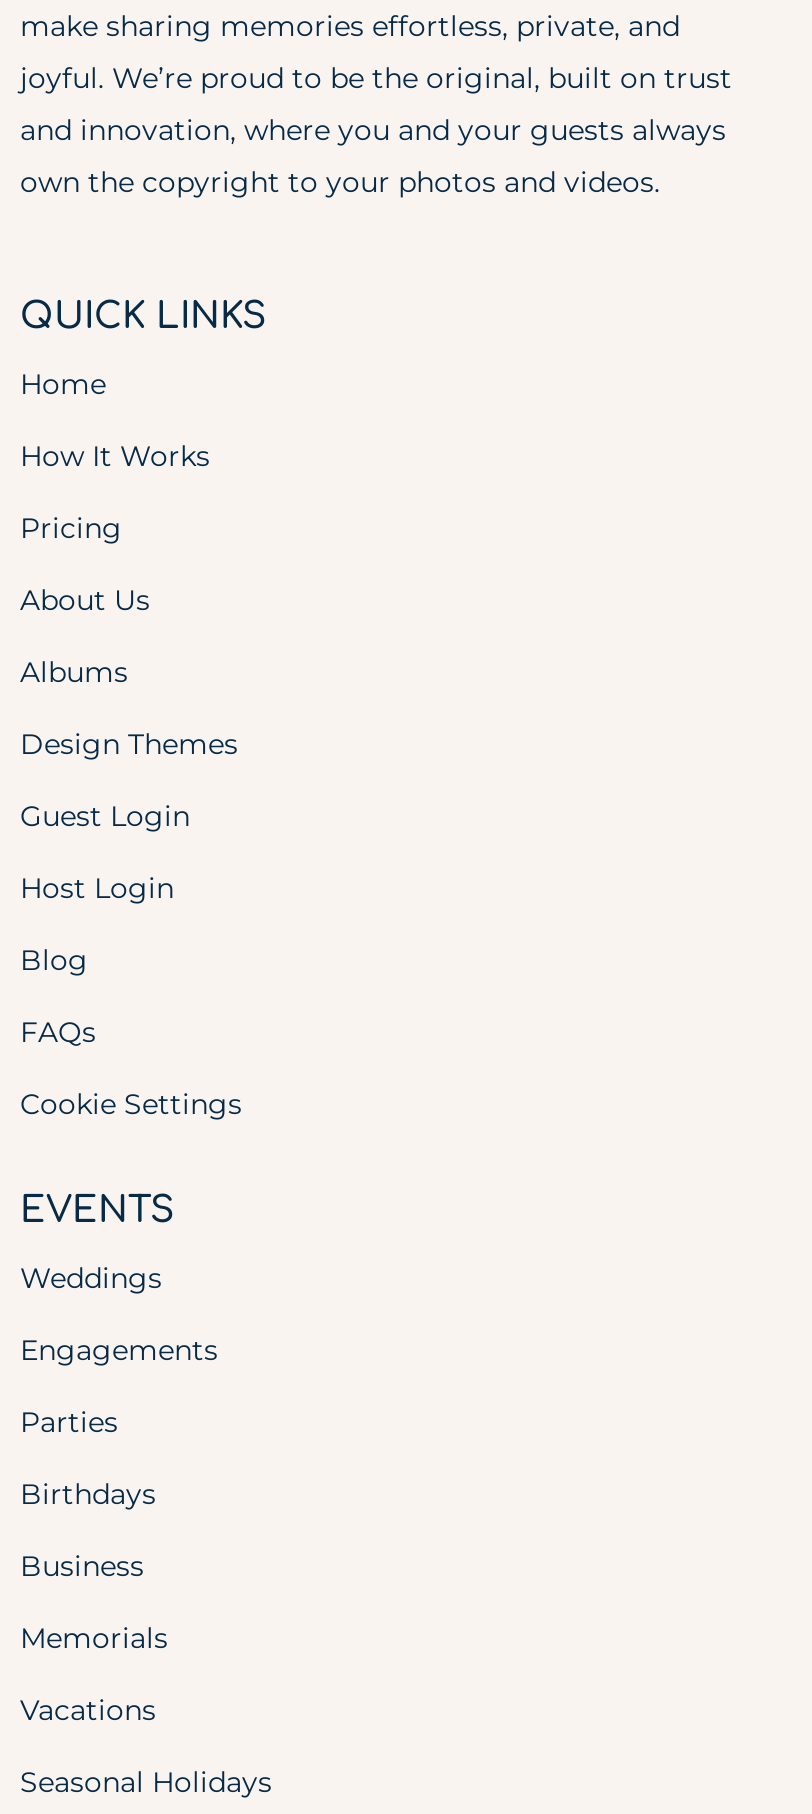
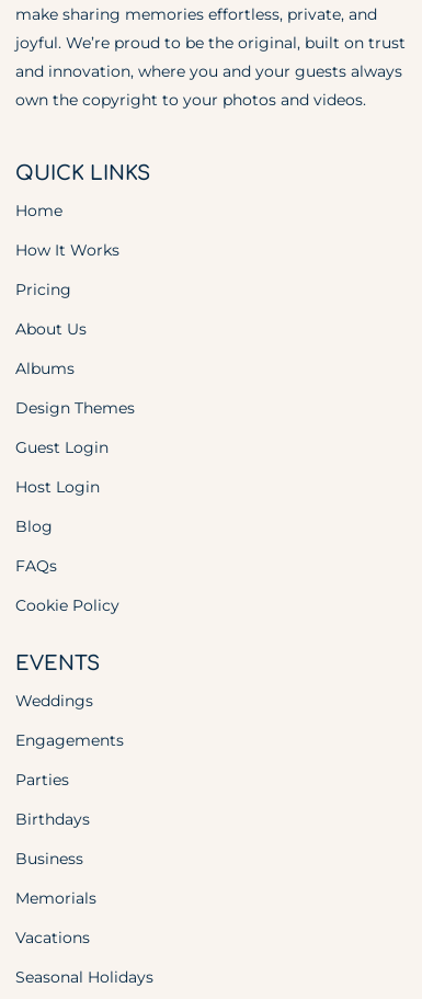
[20,1086,242,1122] Cookie Settings -> [15,595,119,615] Cookie Policy

